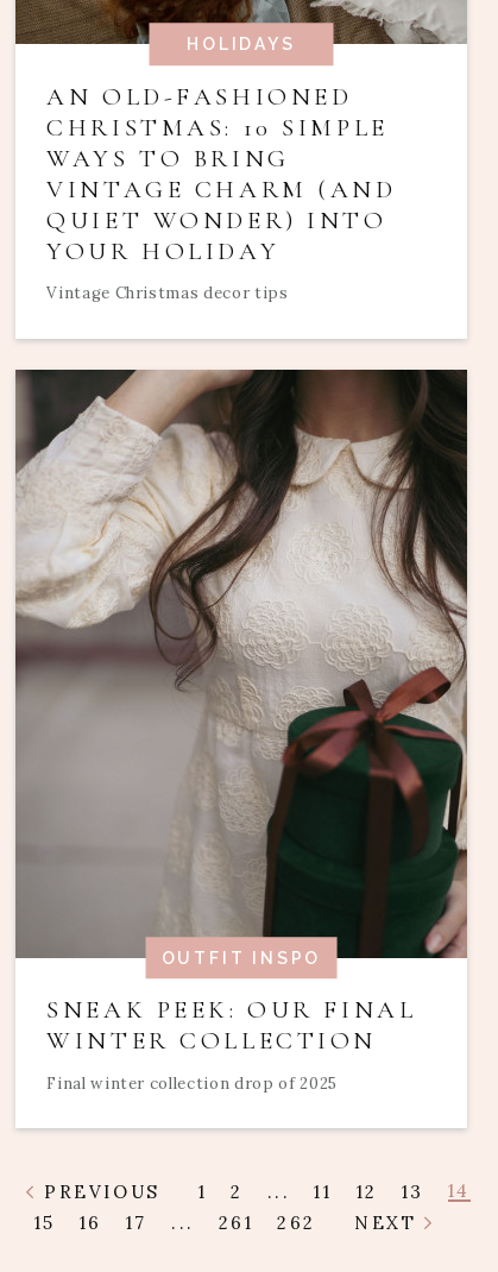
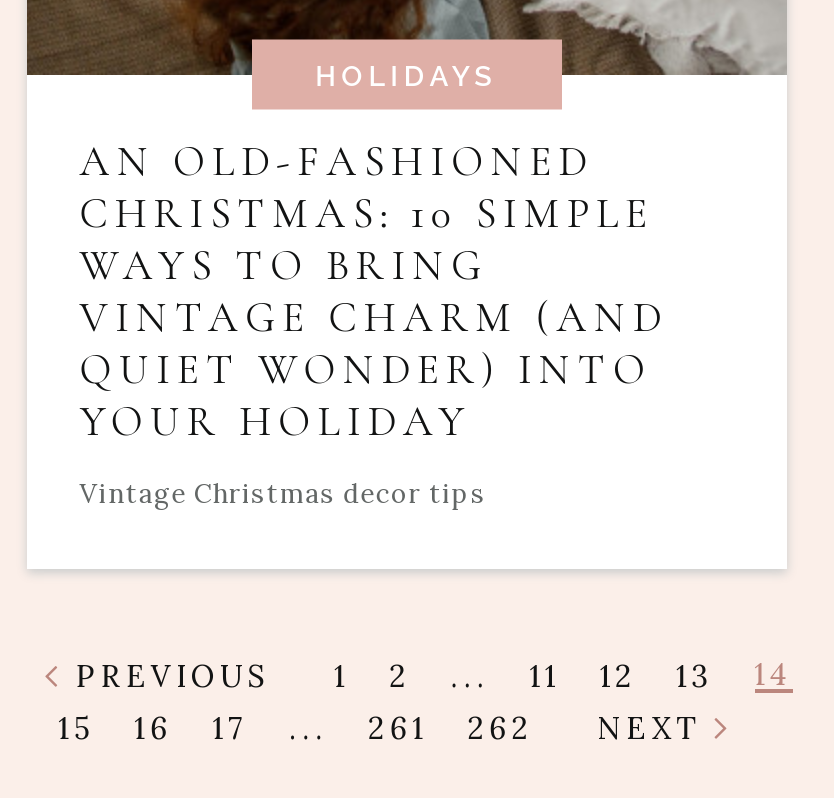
[14,369,468,1093] [image] | OUTFIT INSPO | SNEAK PEEK: OUR FINAL | WINTER COLLECTION | Final winter collection drop of 2025 -> none

